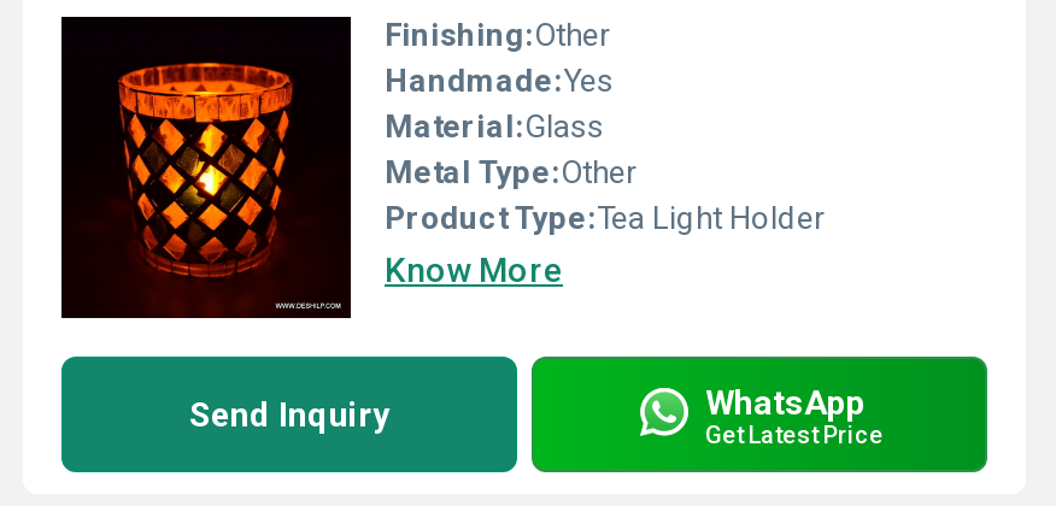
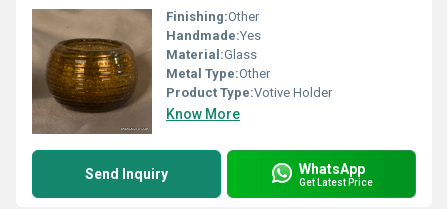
[59,14,823,320] [image] | Product Type:Tea Light Holder -> [31,8,332,135] [image] | Product Type:Votive Holder

